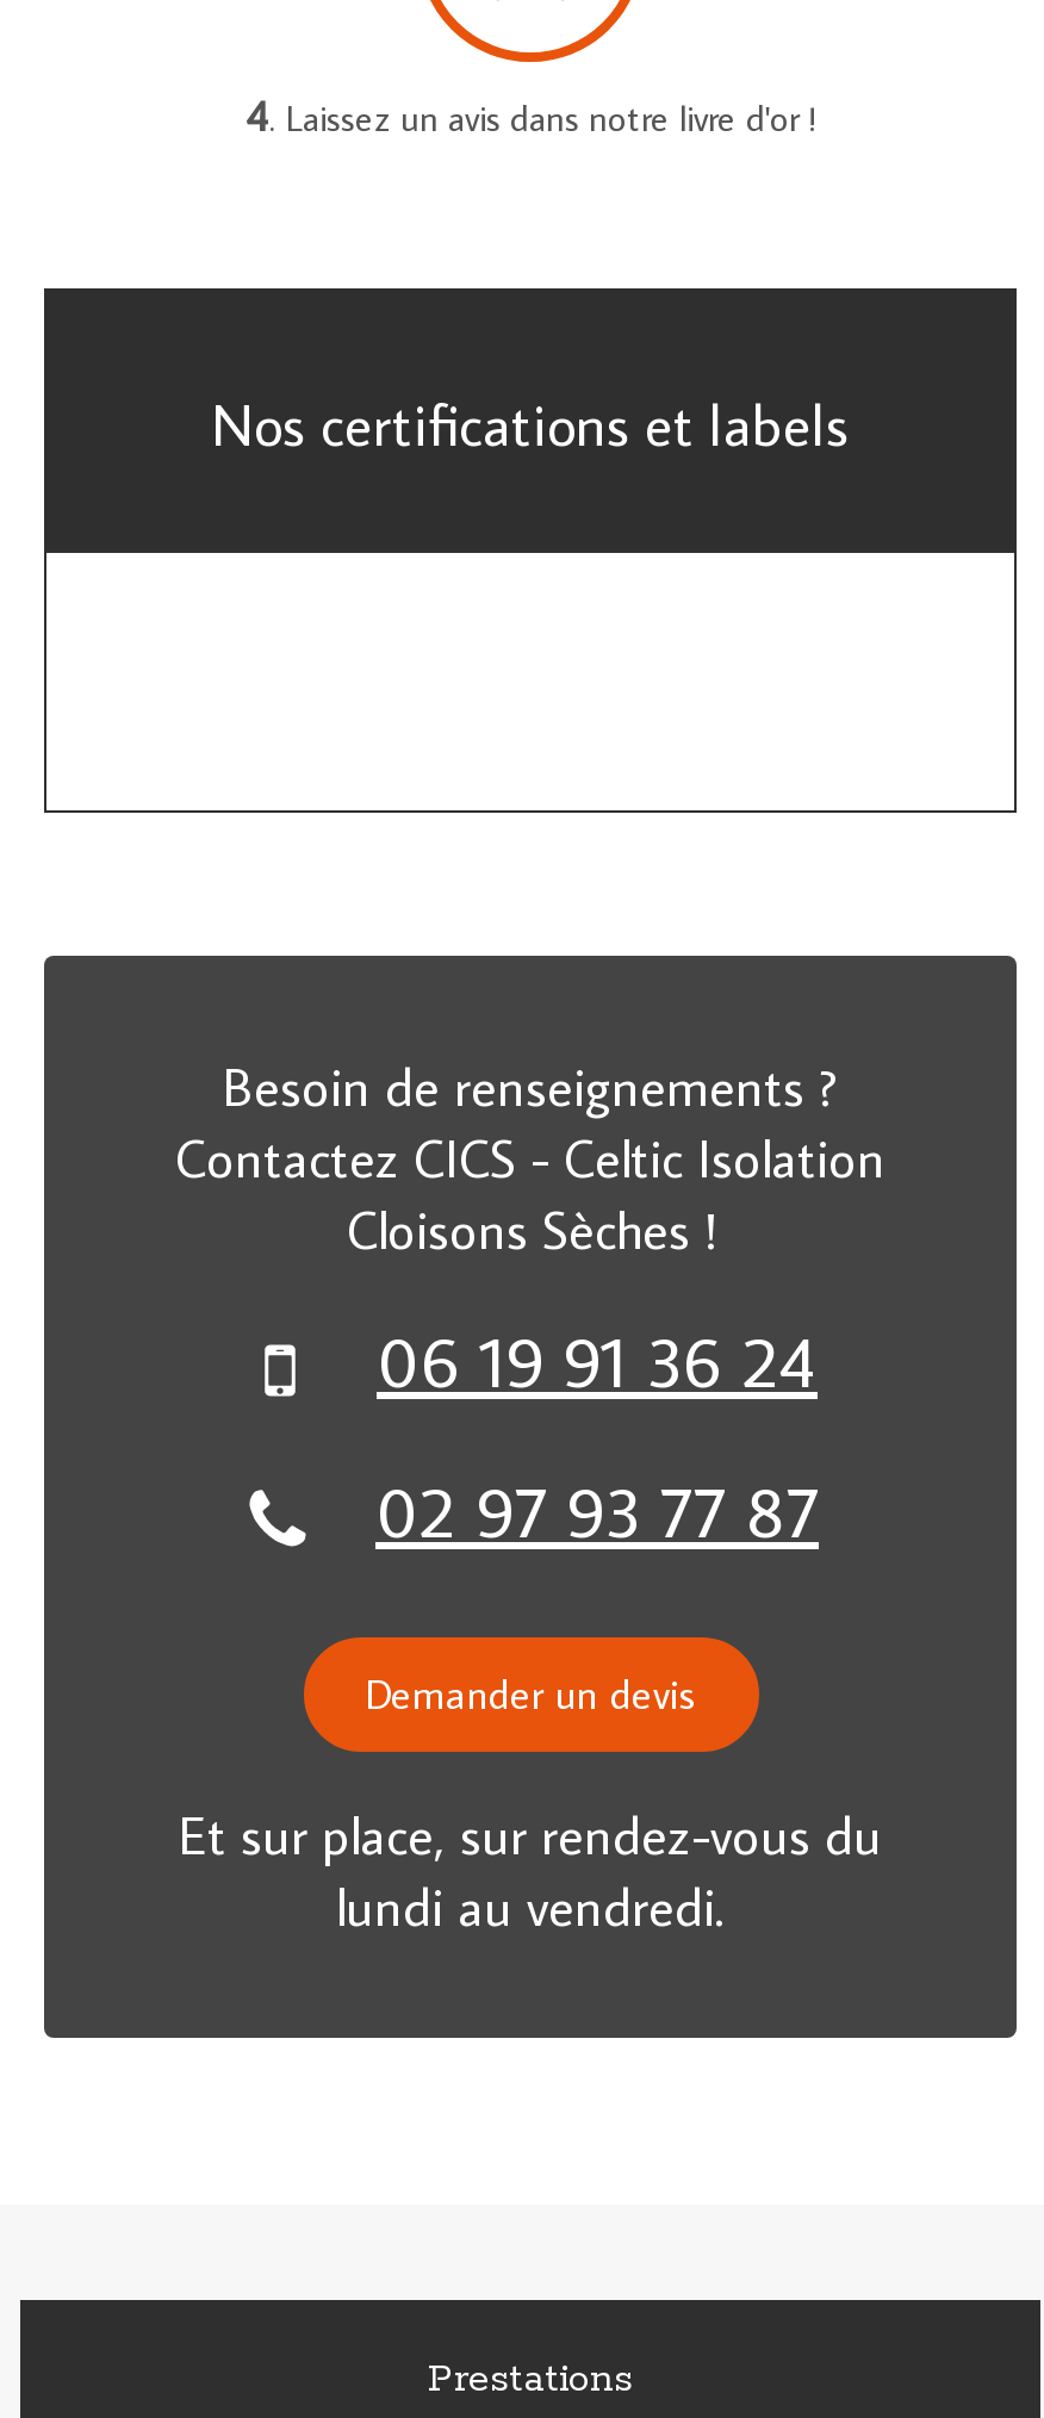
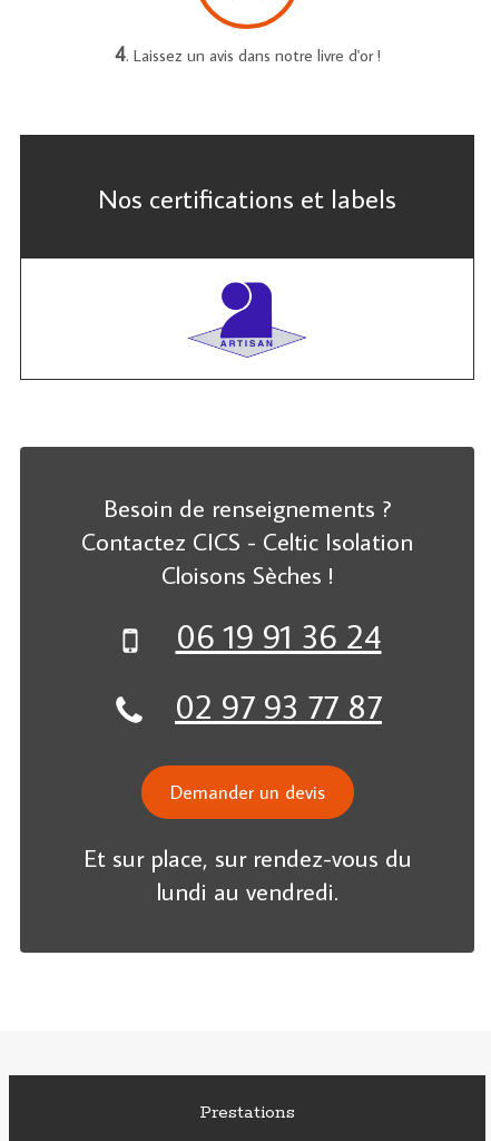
none -> [187,281,306,359] [image]

